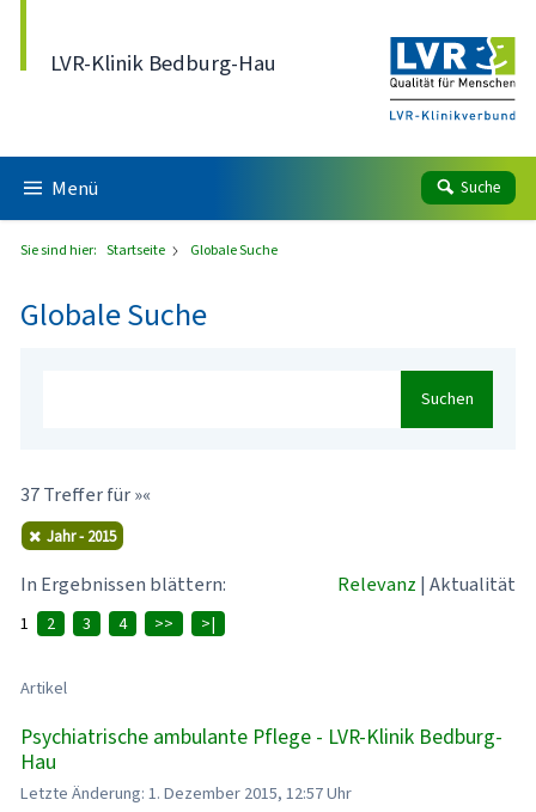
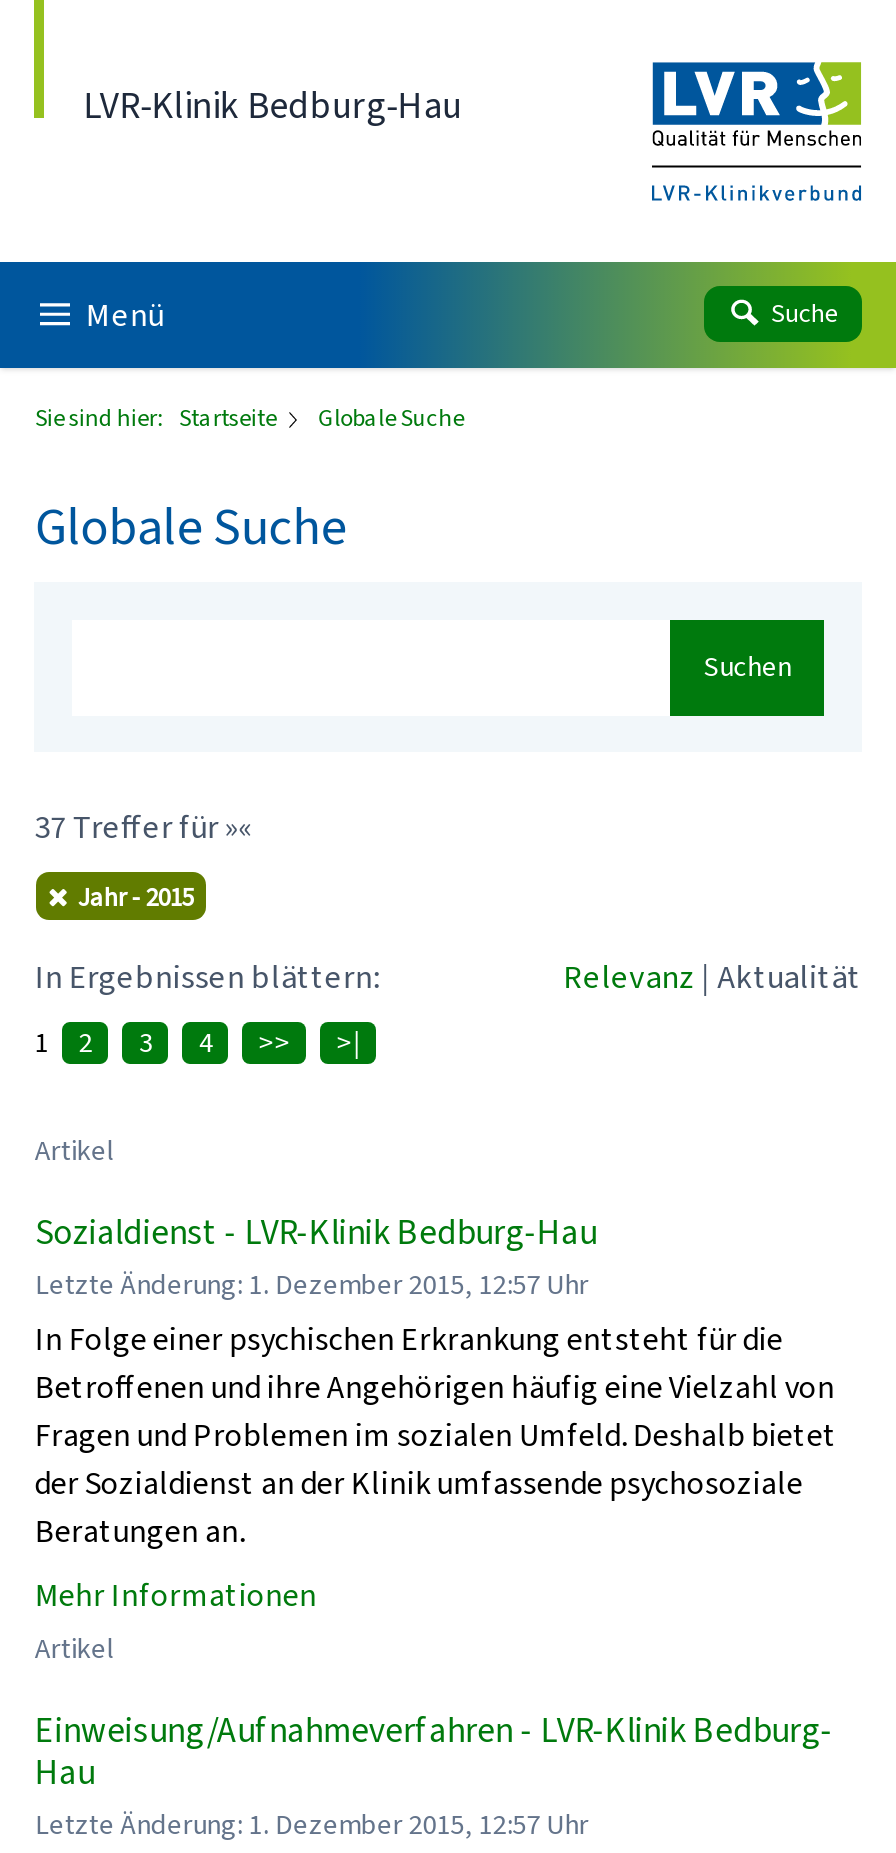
[21,722,503,751] Psychiatrische ambulante Pflege - LVR-Klinik Bedburg- -> [35,1207,837,1754] Sozialdienst - LVR-Klinik Bedburg-Hau | Letzte Änderung: 1. Dezember 2015, 12:57 Uhr | In Folge einer psychischen Erkrankung entsteht für die | Betroffenen und ihre Angehörigen häufig eine Vielzahl von | Fragen und Problemen im sozialen Umfeld. Deshalb bietet | der Sozialdienst an der Klinik umfassende psychosoziale | Beratungen an. | Mehr Informationen | Artikel | Einweisung/Aufnahmeverfahren - LVR-Klinik Bedburg-

